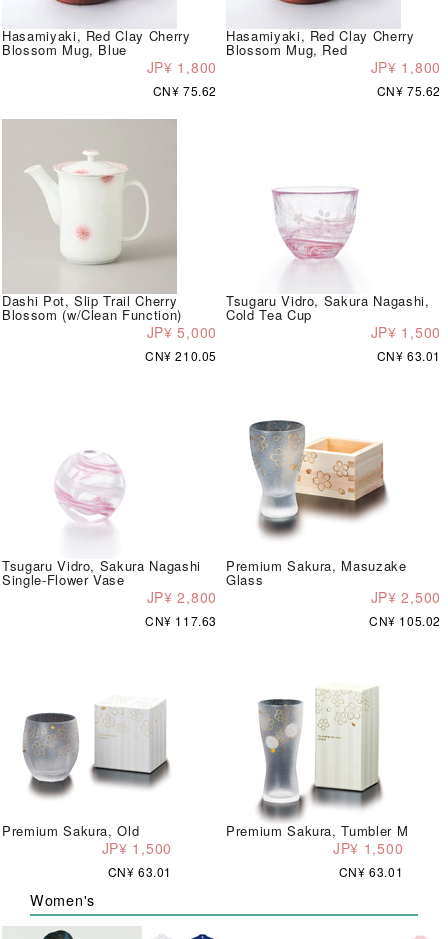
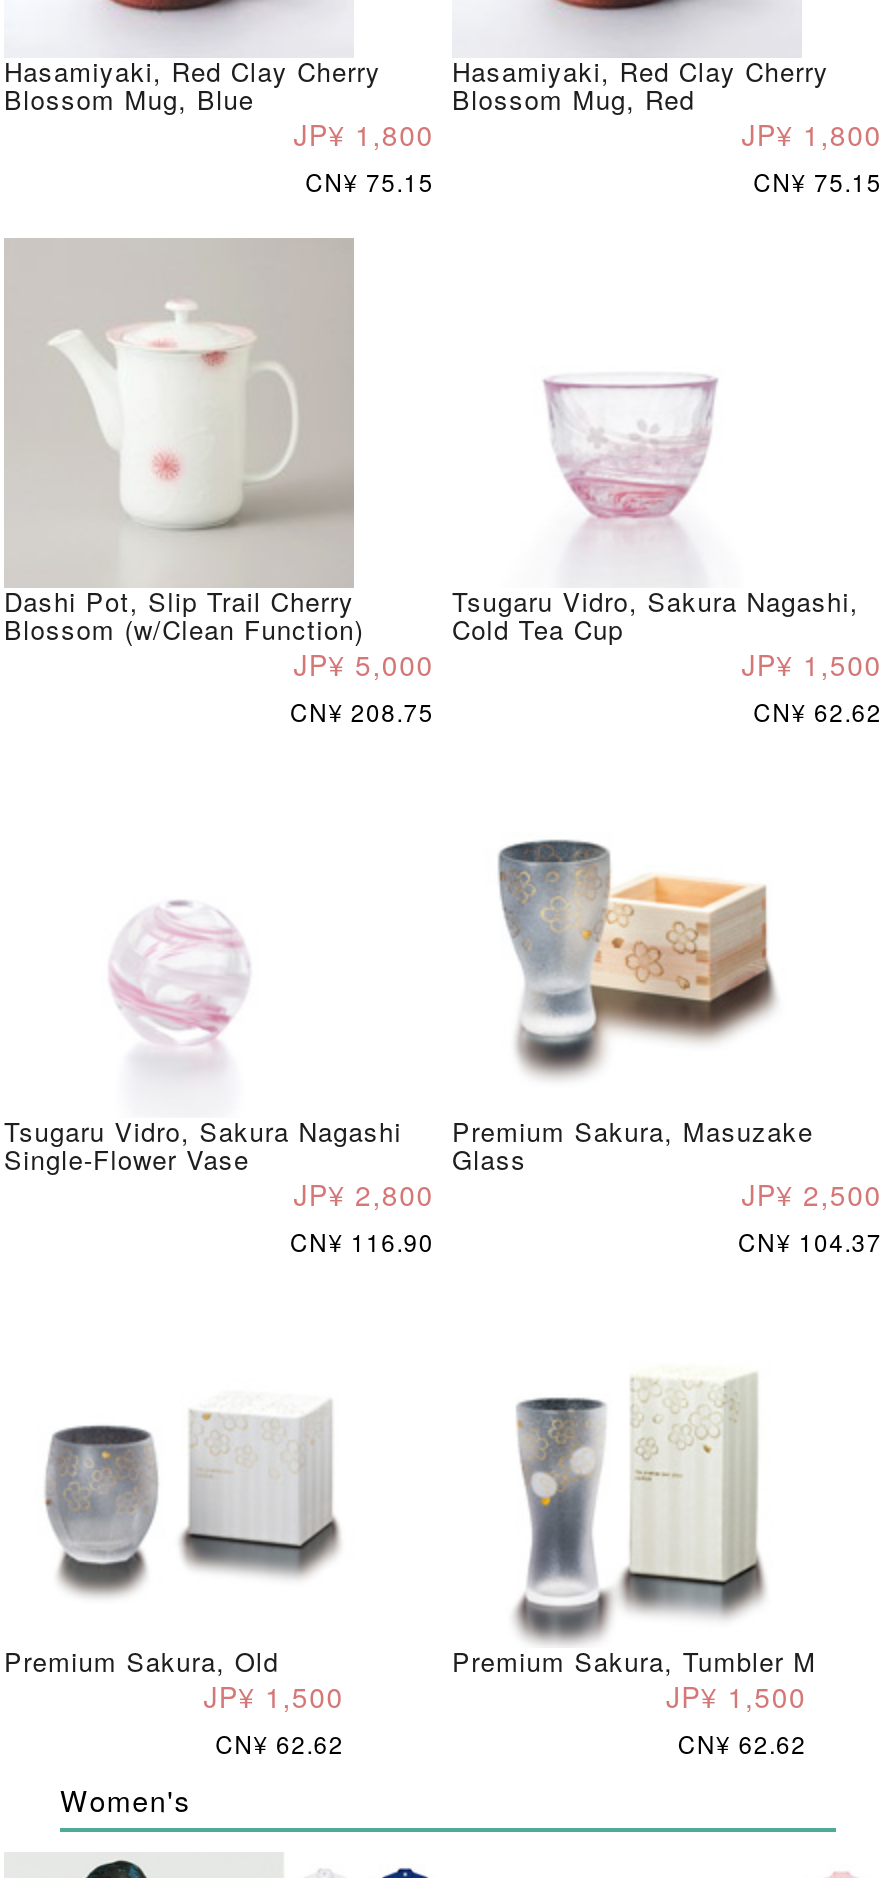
[153,81,217,98] CN¥ 75.62 -> [305,163,434,197] CN¥ 75.15
[377,81,441,98] CN¥ 75.62 -> [753,163,882,197] CN¥ 75.15
[145,346,217,363] CN¥ 210.05 -> [290,693,434,727] CN¥ 208.75
[377,346,441,363] CN¥ 63.01 -> [753,693,882,727] CN¥ 62.62
[145,611,217,628] CN¥ 117.63 -> [290,1223,434,1257] CN¥ 116.90
[369,611,441,628] CN¥ 105.02 -> [738,1223,882,1257] CN¥ 104.37
[108,862,172,879] CN¥ 63.01 -> [215,1725,344,1759] CN¥ 62.62
[339,862,403,879] CN¥ 63.01 -> [678,1725,806,1759] CN¥ 62.62

